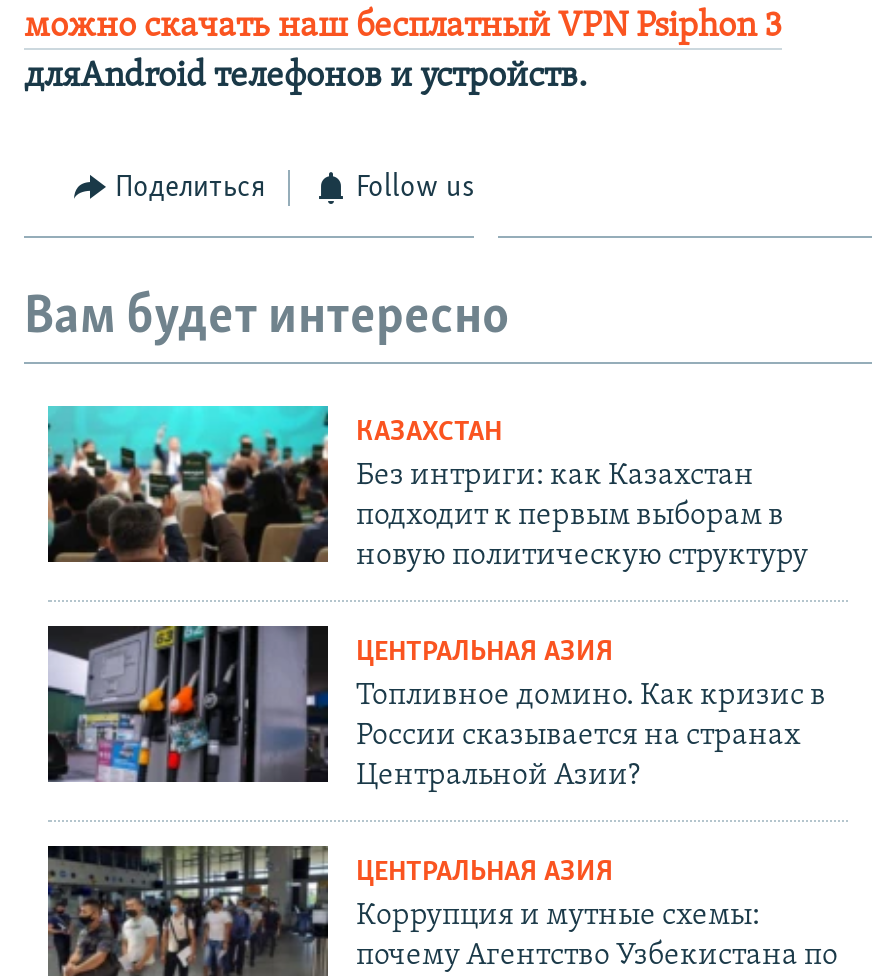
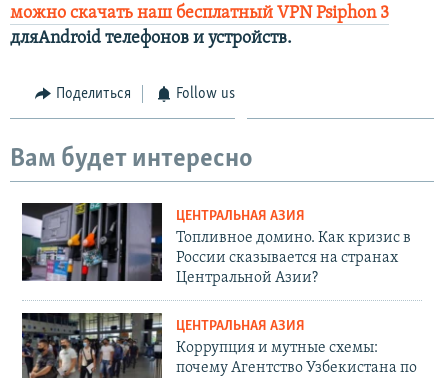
[46,404,808,571] [image] | КАЗАХСТАН | Без интриги: как Казахстан | подходит к первым выборам в | новую политическую структуру -> none

